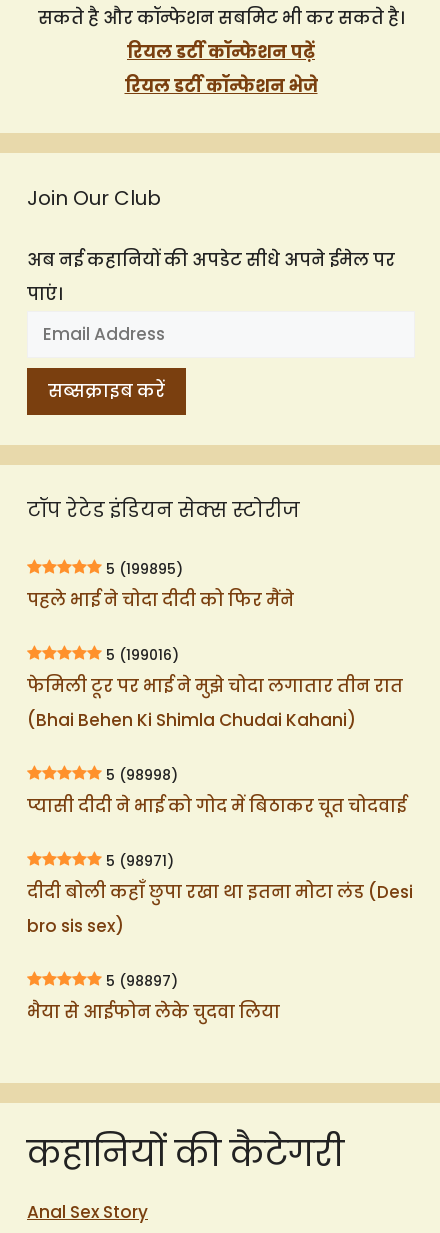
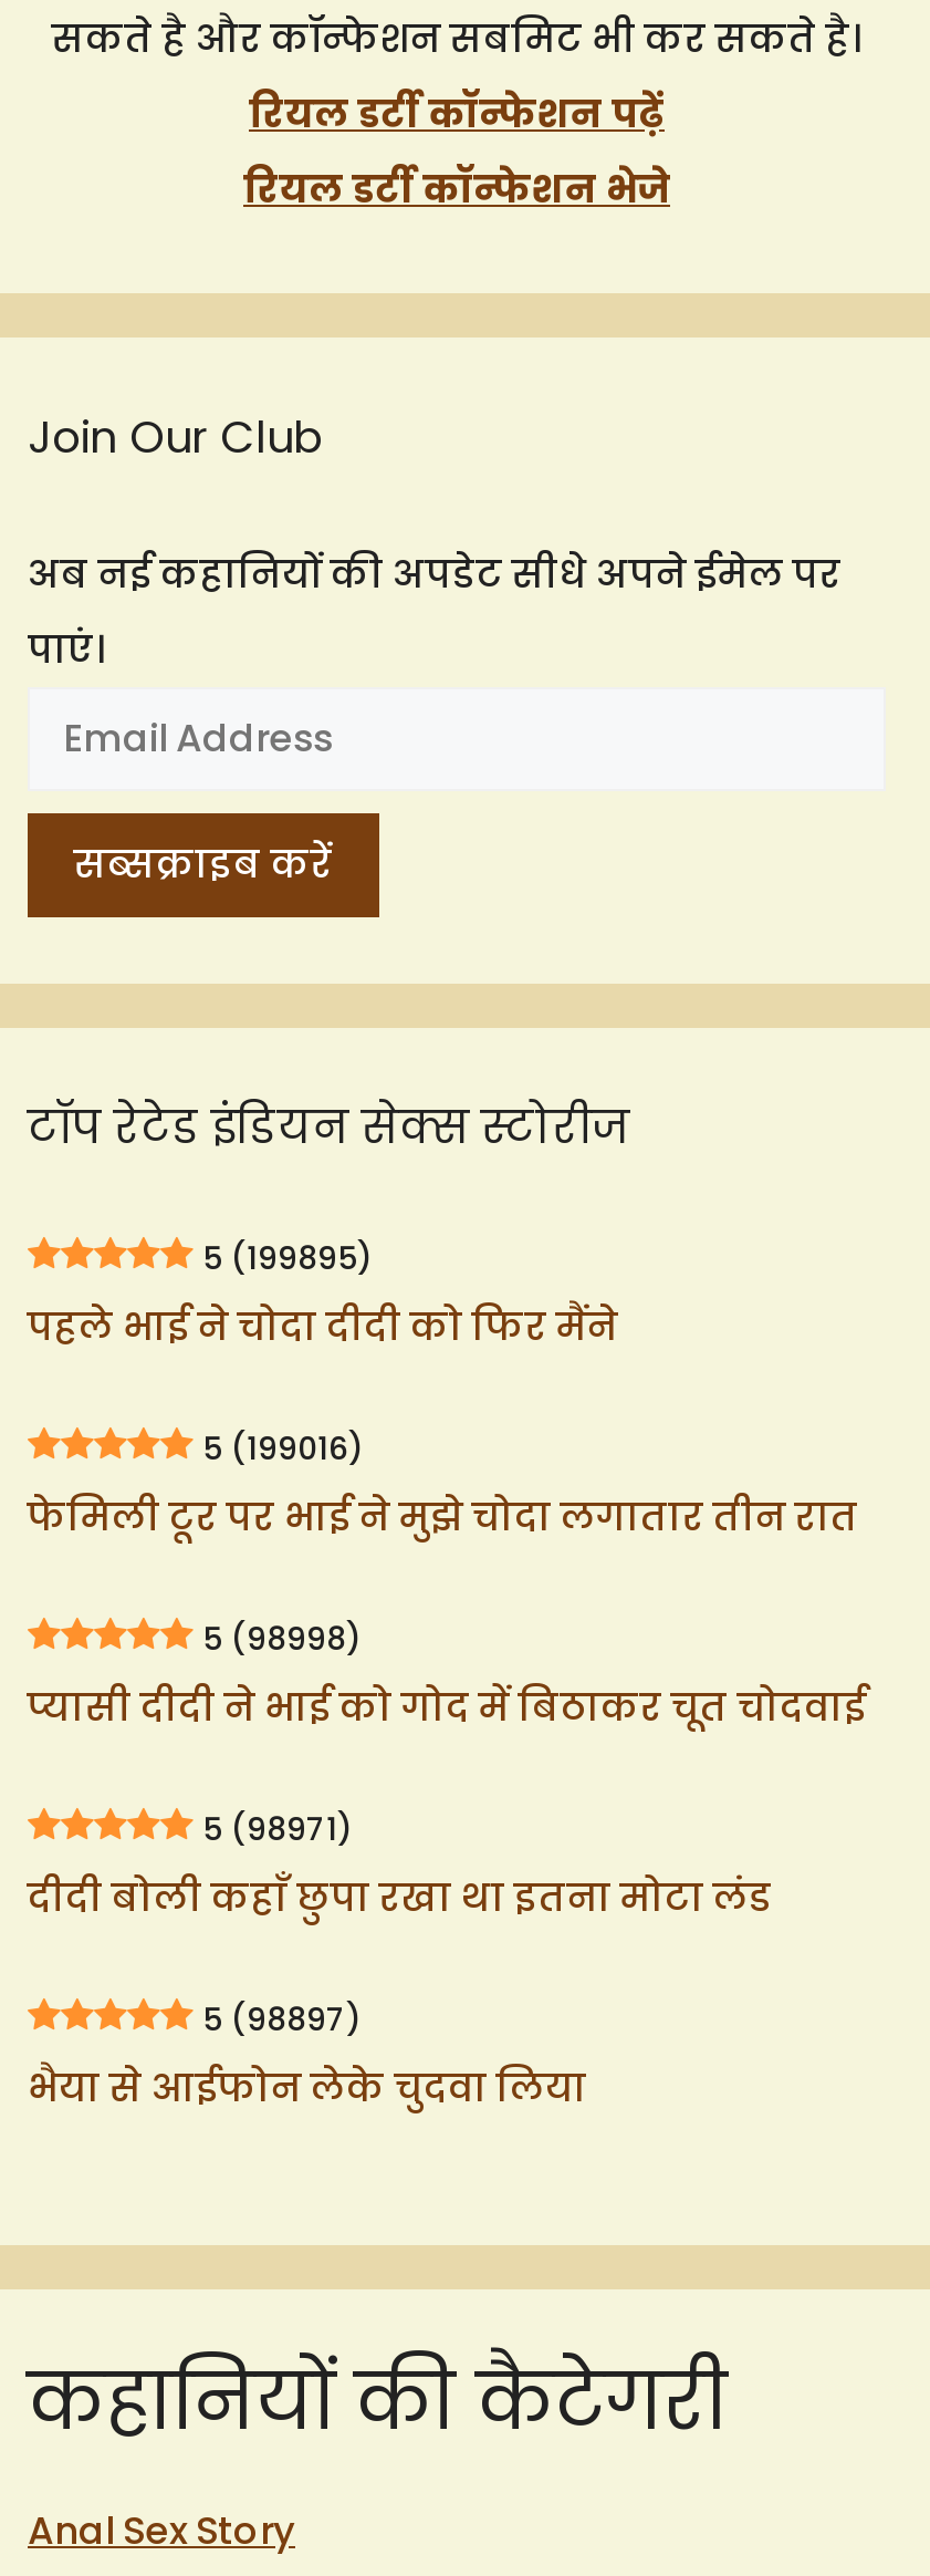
[27,707,356,731] (Bhai Behen Ki Shimla Chudai Kahani) -> none
[27,879,413,937] दीदी बोली कहाँ छुपा रखा था इतना मोटा लंड (Desi | bro sis sex) -> [28,1870,773,1923] दीदी बोली कहाँ छुपा रखा था इतना मोटा लंड

